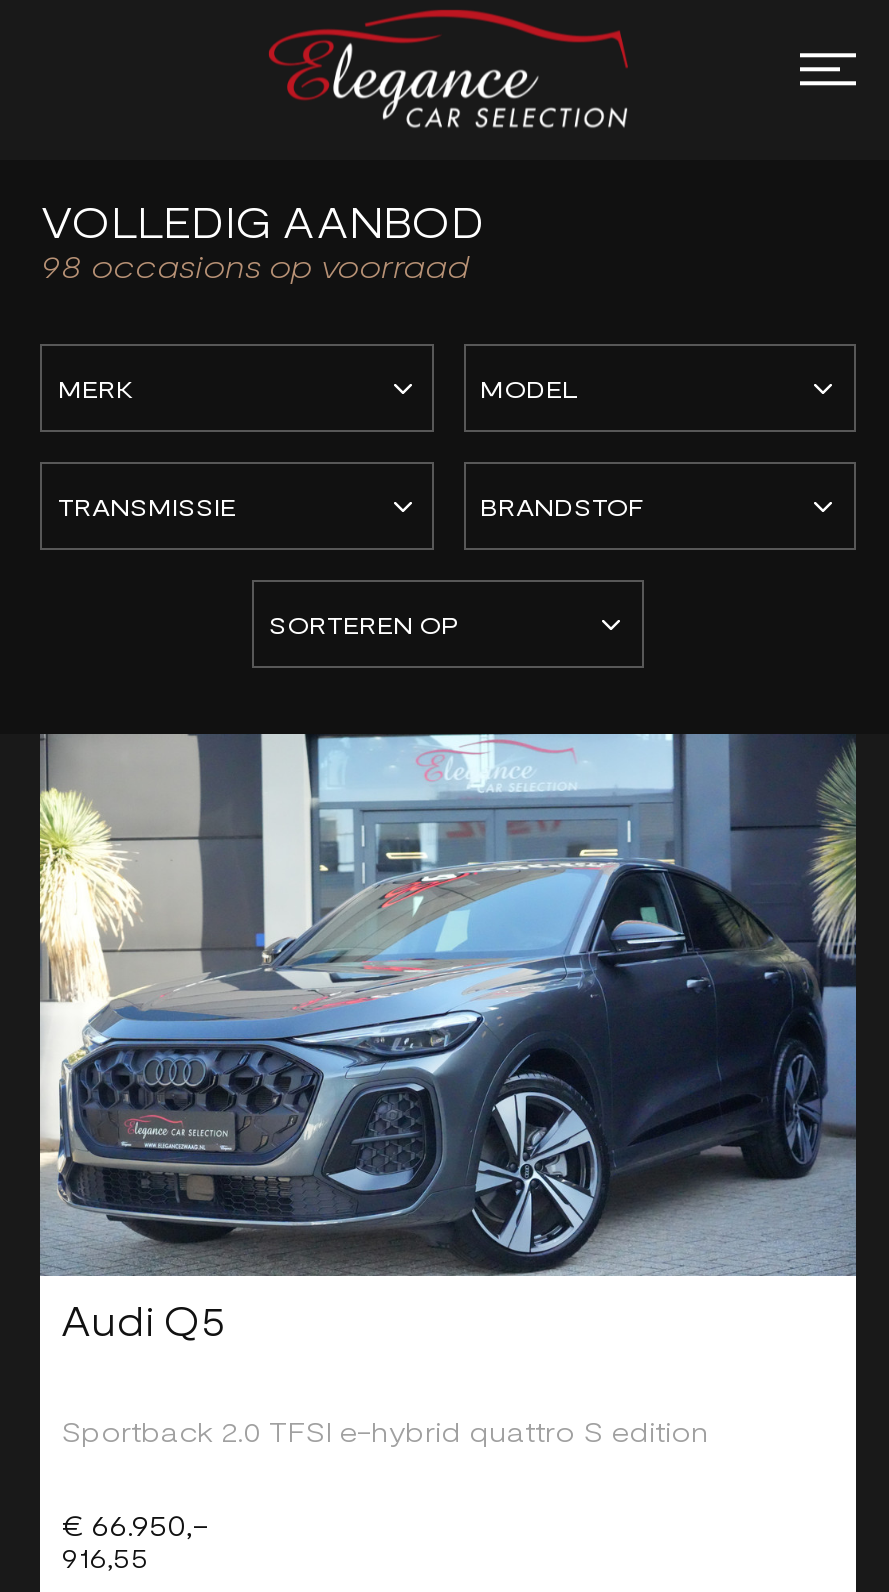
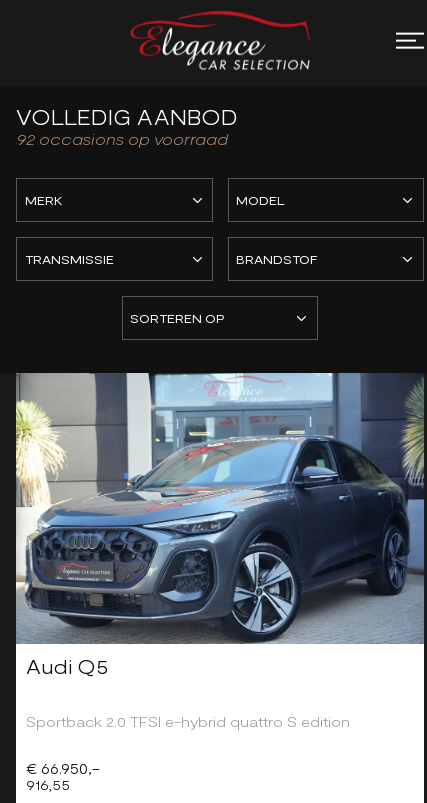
[41,246,469,284] 98 occasions op voorraad -> [16,129,228,148] 92 occasions op voorraad

